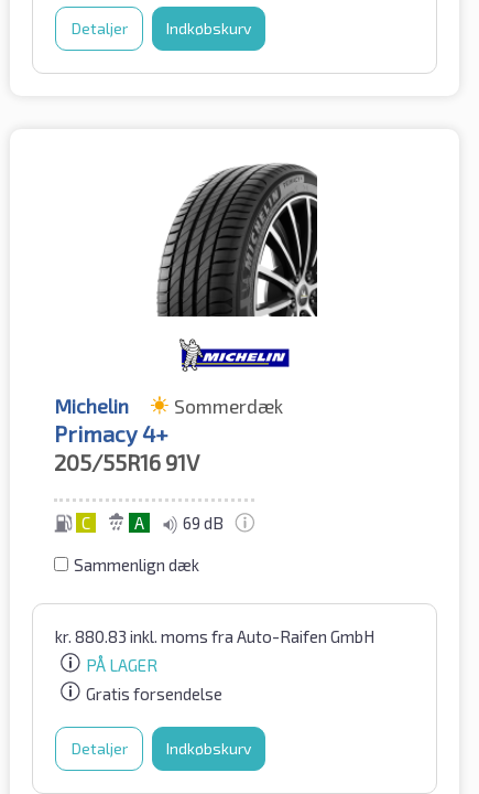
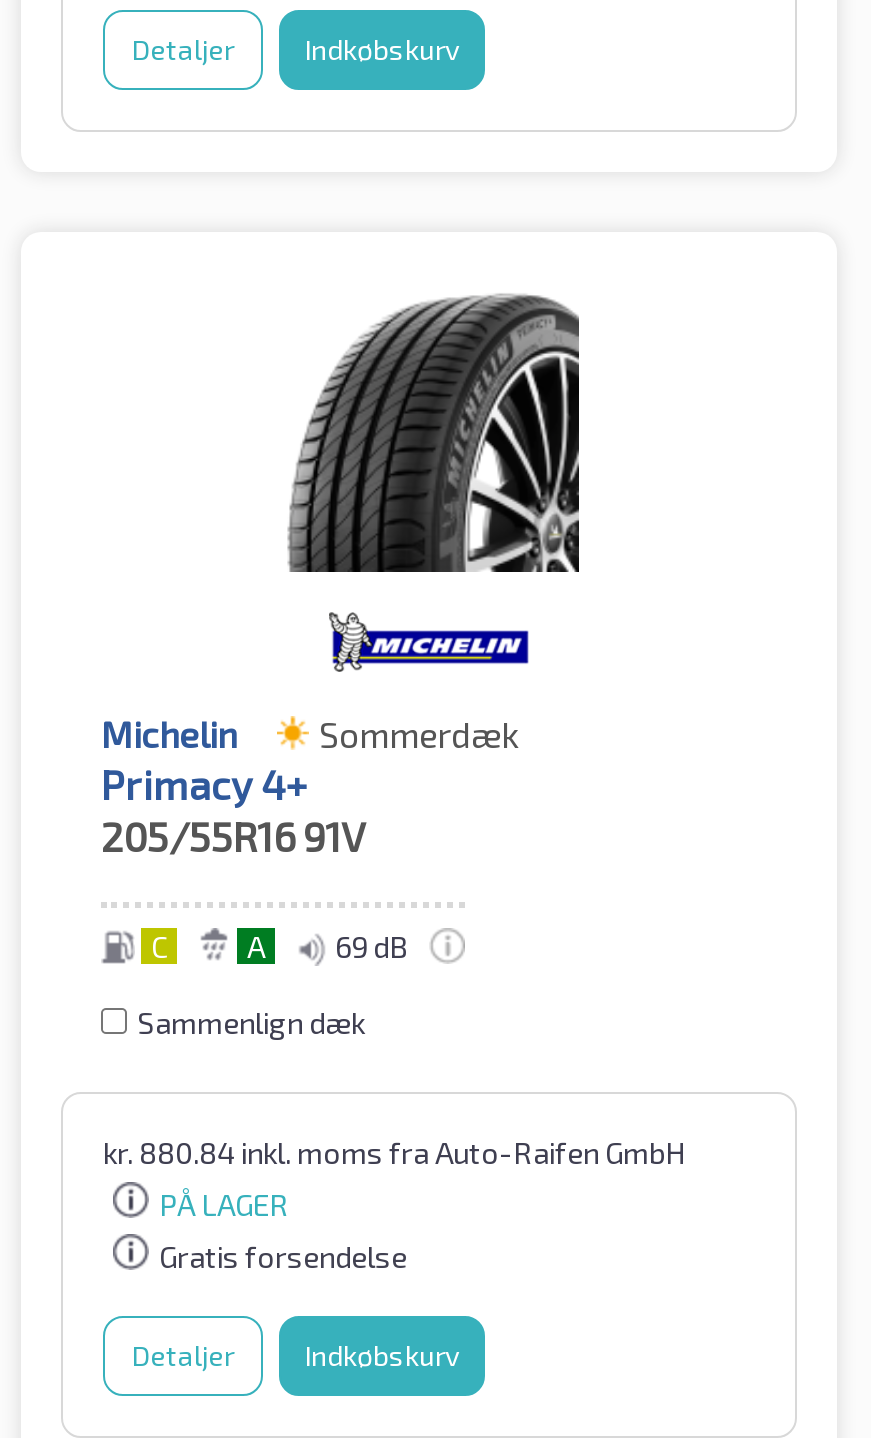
[55,626,374,646] kr. 880.83 inkl. moms fra Auto-Raifen GmbH -> [103,1134,685,1170] kr. 880.84 inkl. moms fra Auto-Raifen GmbH

